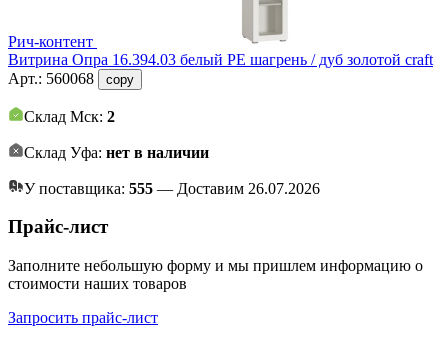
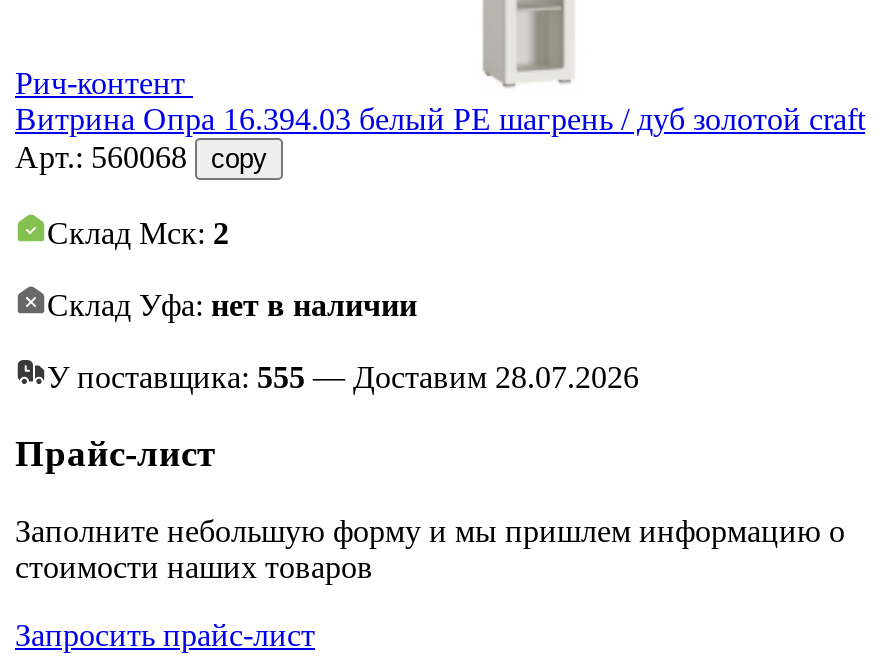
[24,179,320,196] У поставщика: 555 — Доставим 26.07.2026 -> [47,359,639,393] У поставщика: 555 — Доставим 28.07.2026

